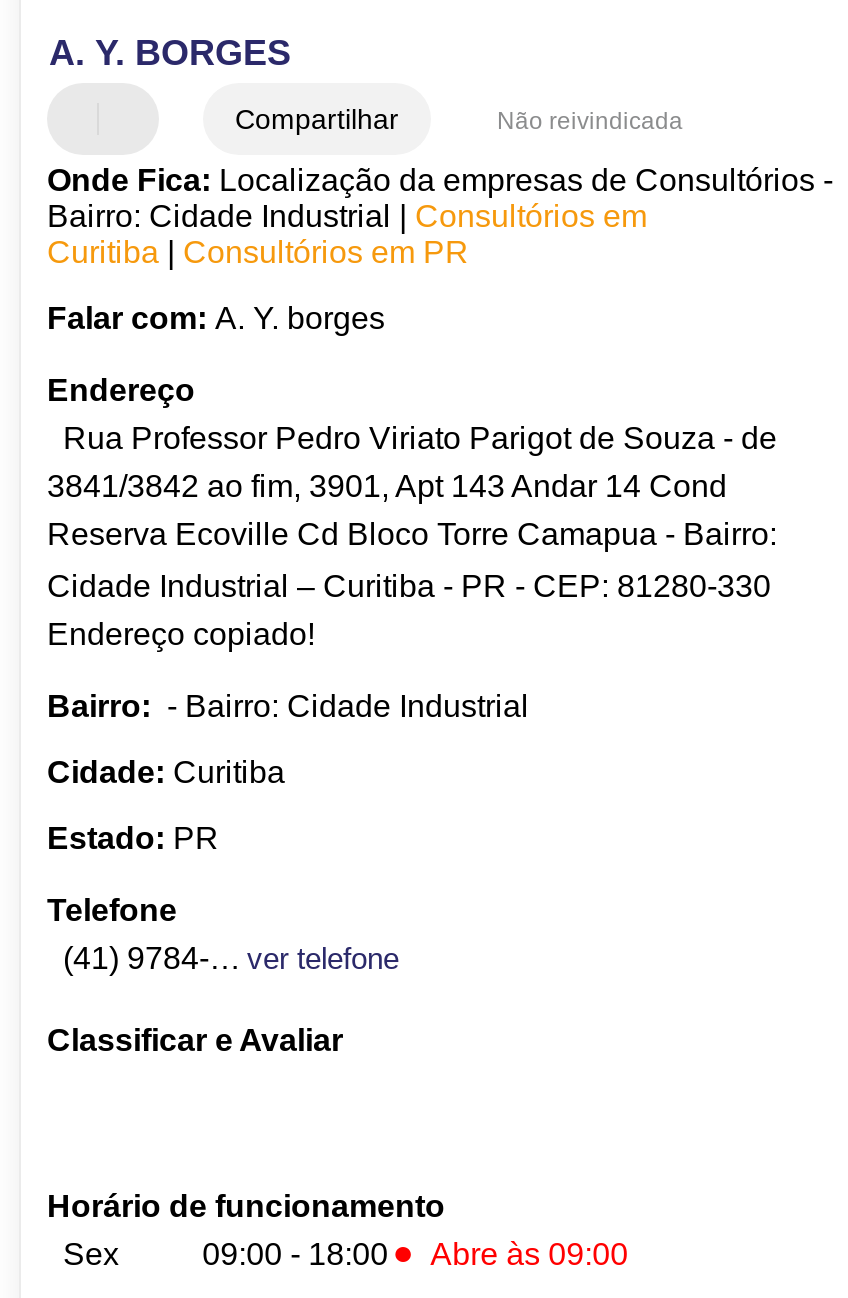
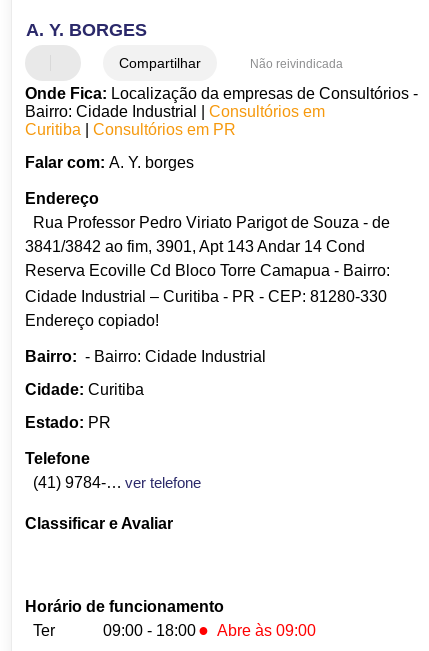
[47,1238,119,1272] Sex -> [25,622,55,639] Ter

